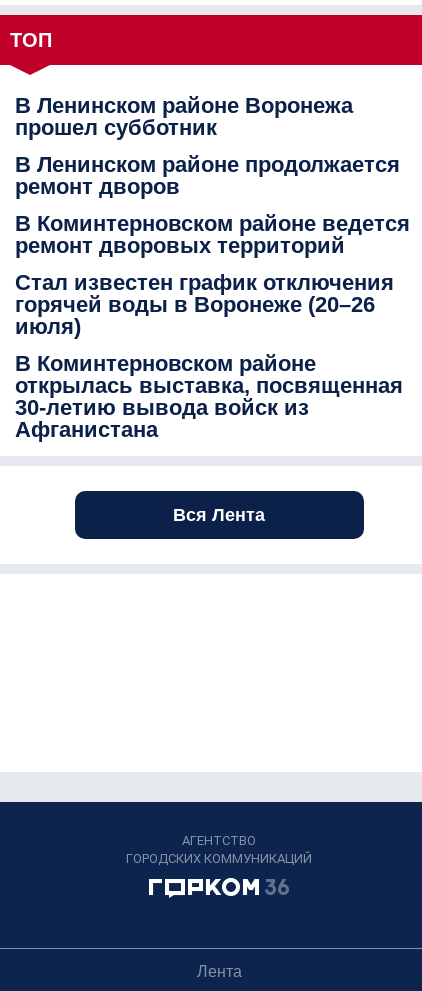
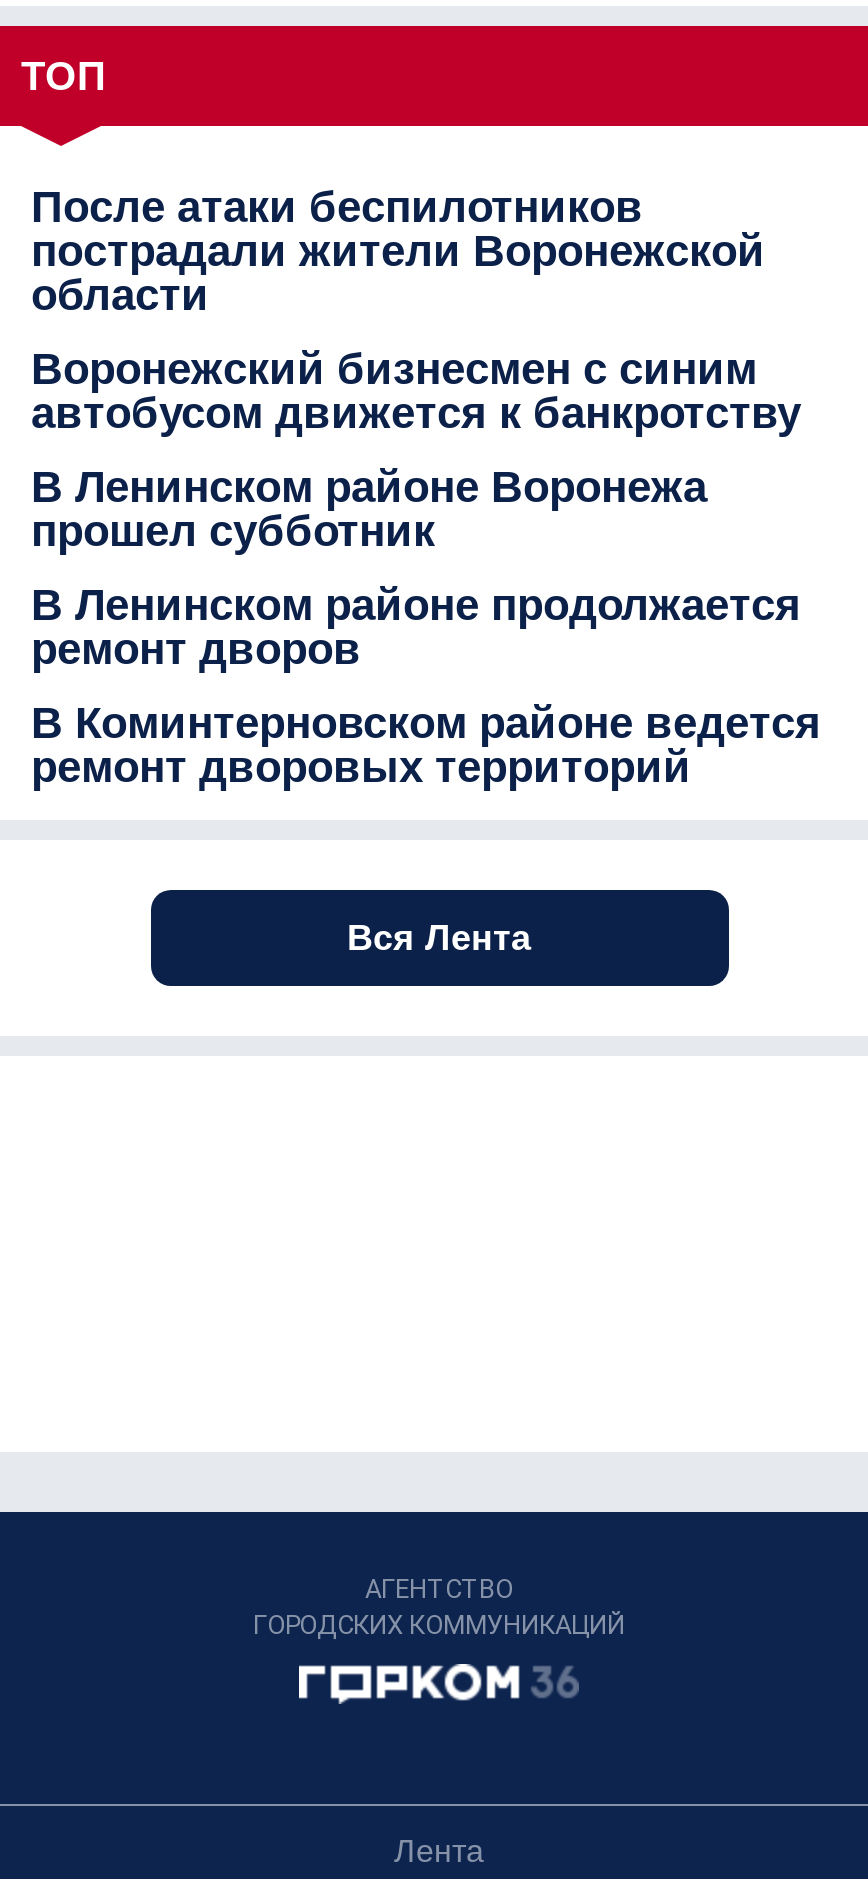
none -> [31,182,801,438] После атаки беспилотников | пострадали жители Воронежской | области | Воронежский бизнесмен с синим | автобусом движется к банкротству
moved [15,93,410,258] -> [31,462,821,792]: В Ленинском районе Воронежа | прошел субботник | В Ленинском районе продолжается | ремонт дворов | В Коминтерновском районе ведется | ремонт дворовых территорий
[15,270,403,442] Стал известен график отключения | горячей воды в Воронеже (20–26 | июля) | В Коминтерновском районе | открылась выставка, посвященная | 30-летию вывода войск из | Афганистана -> none

